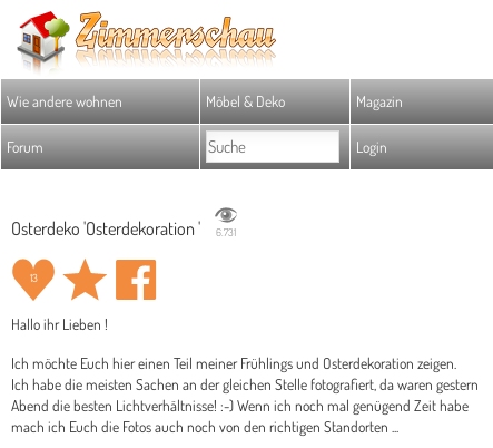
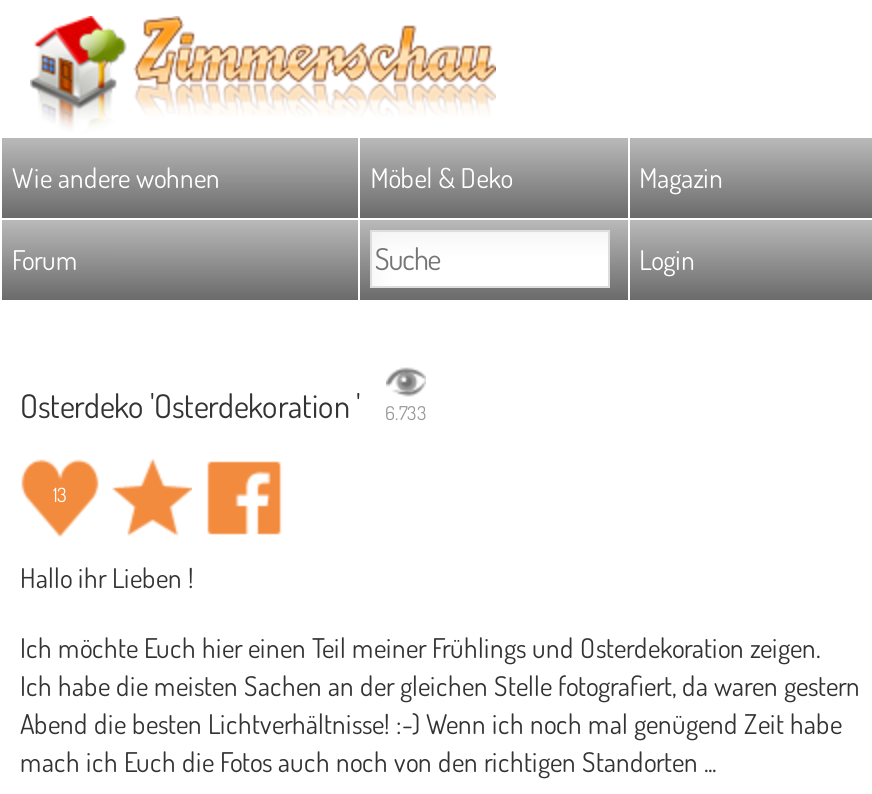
[11,216,236,240] Osterdeko 'Osterdekoration ' 6.731 -> [20,384,427,426] Osterdeko 'Osterdekoration ' 6.733

